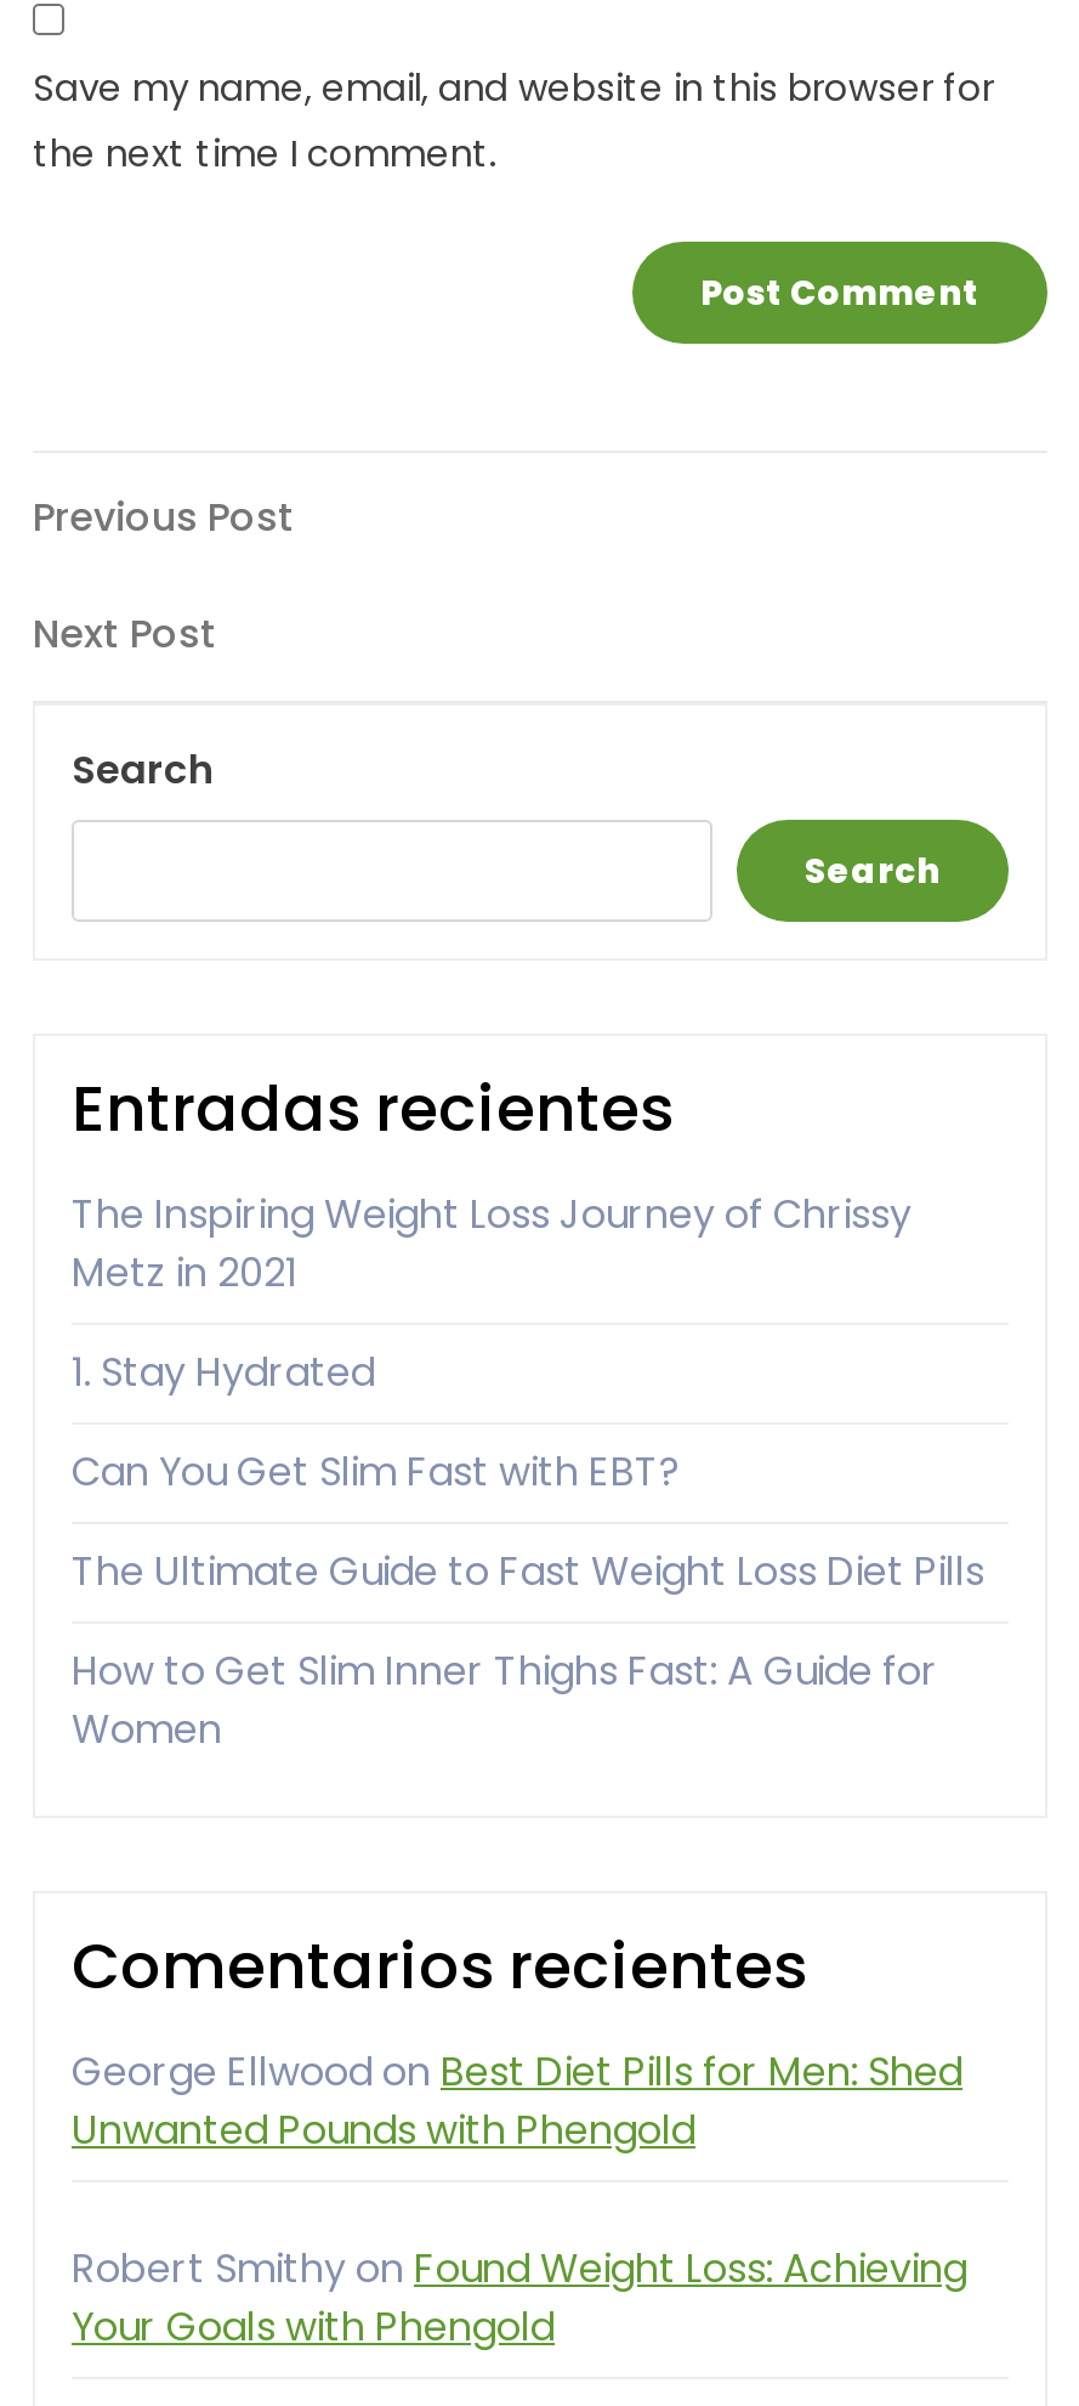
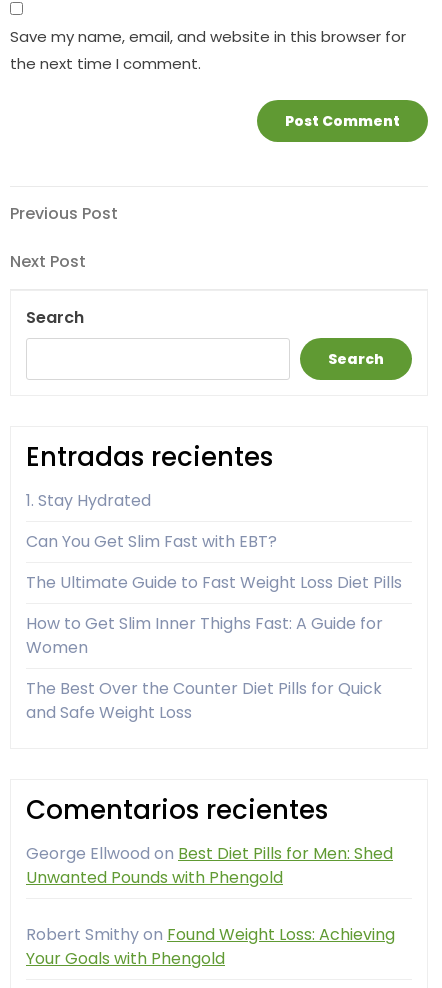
[72,1188,912,1302] The Inspiring Weight Loss Journey of Chrissy | Metz in 2021 -> none
moved [72,1346,984,1759] -> [26,489,402,659]: 1. Stay Hydrated | Can You Get Slim Fast with EBT? | The Ultimate Guide to Fast Weight Loss Diet Pills | How to Get Slim Inner Thighs Fast: A Guide for | Women
none -> [26,677,382,724] The Best Over the Counter Diet Pills for Quick | and Safe Weight Loss

